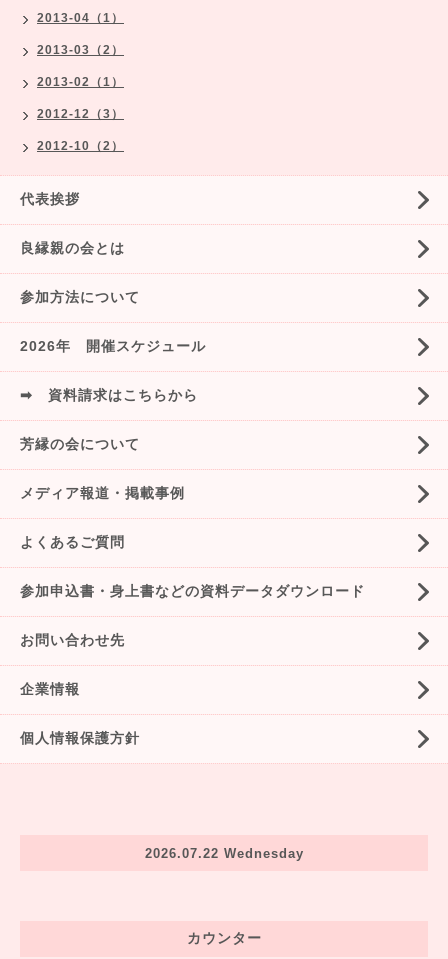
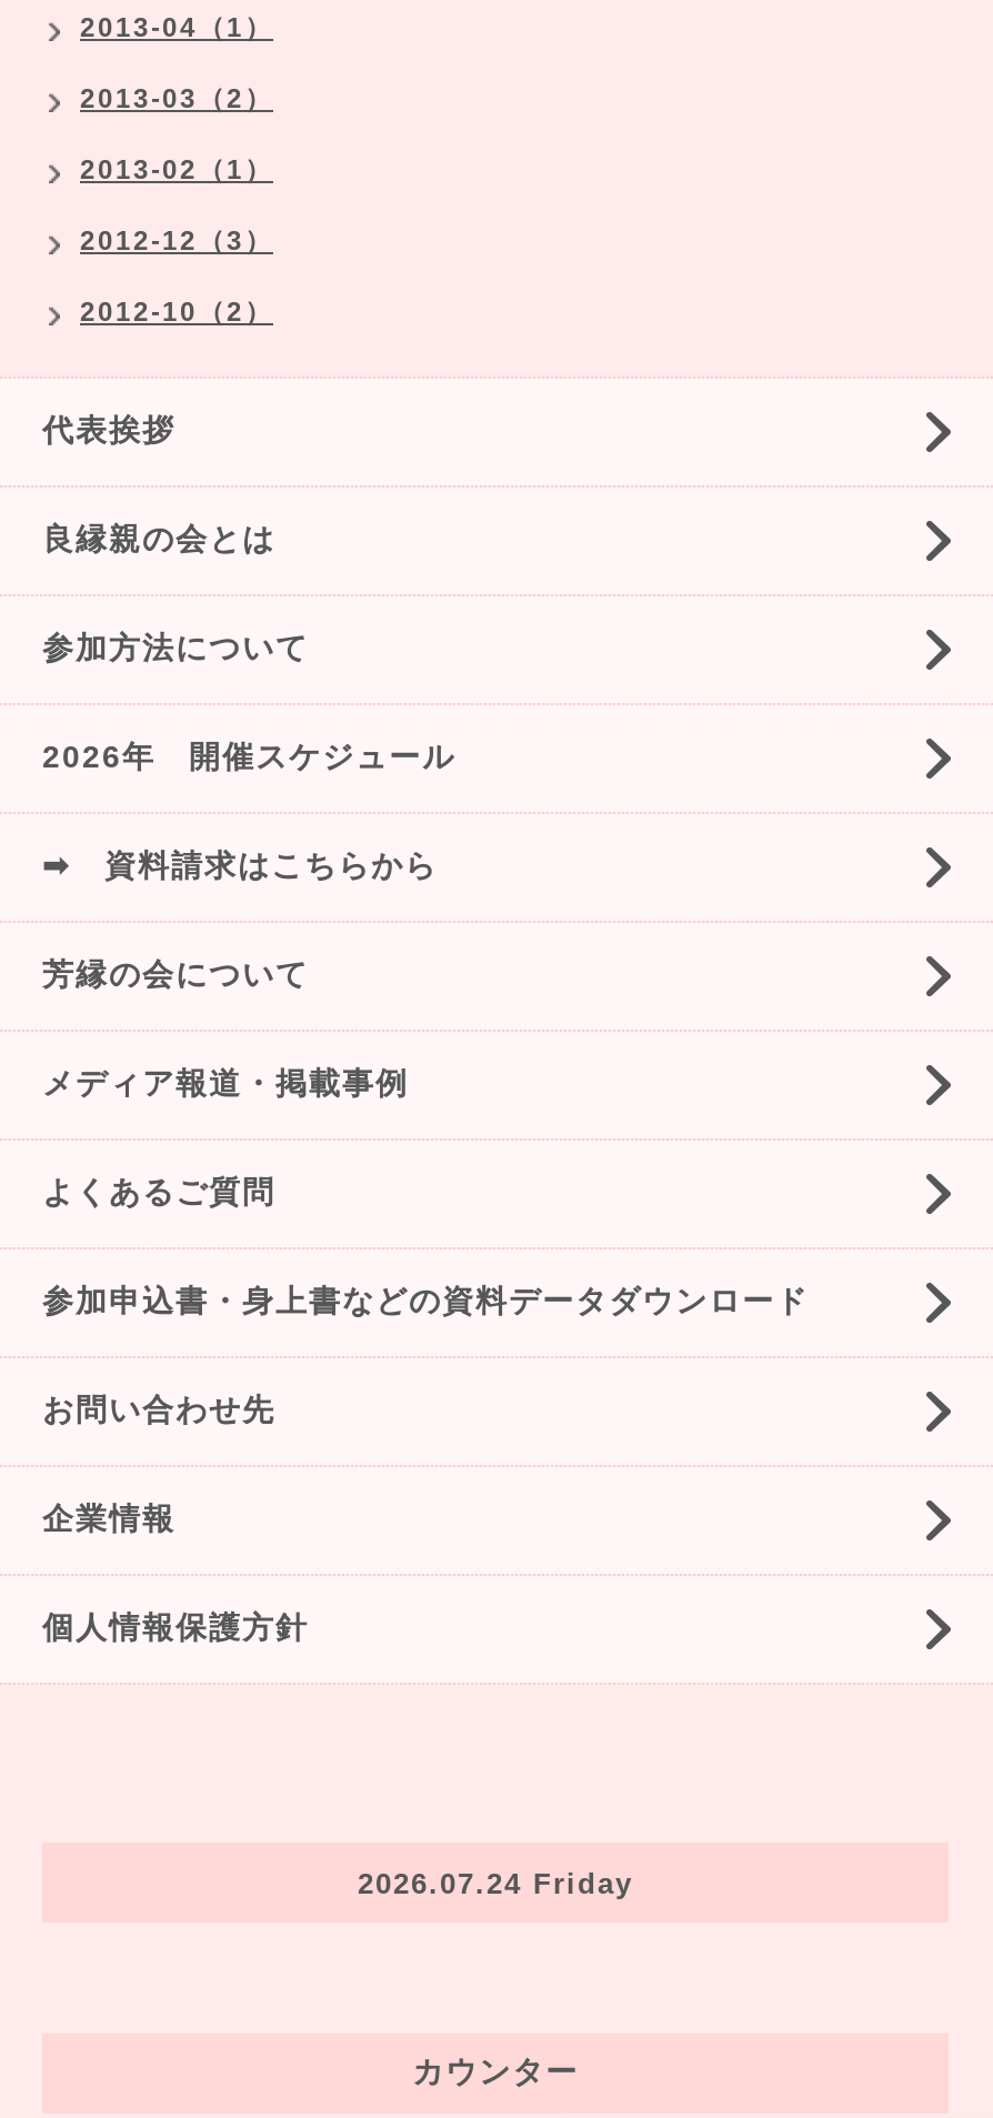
[144,845,303,860] 2026.07.22 Wednesday -> [358,1866,633,1899] 2026.07.24 Friday

